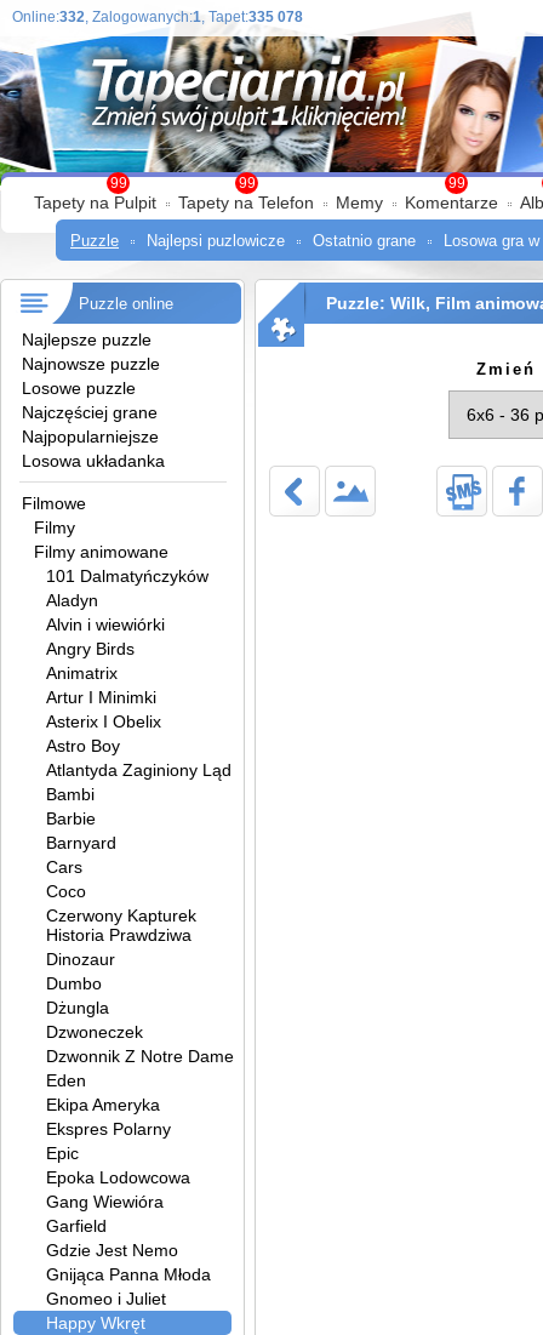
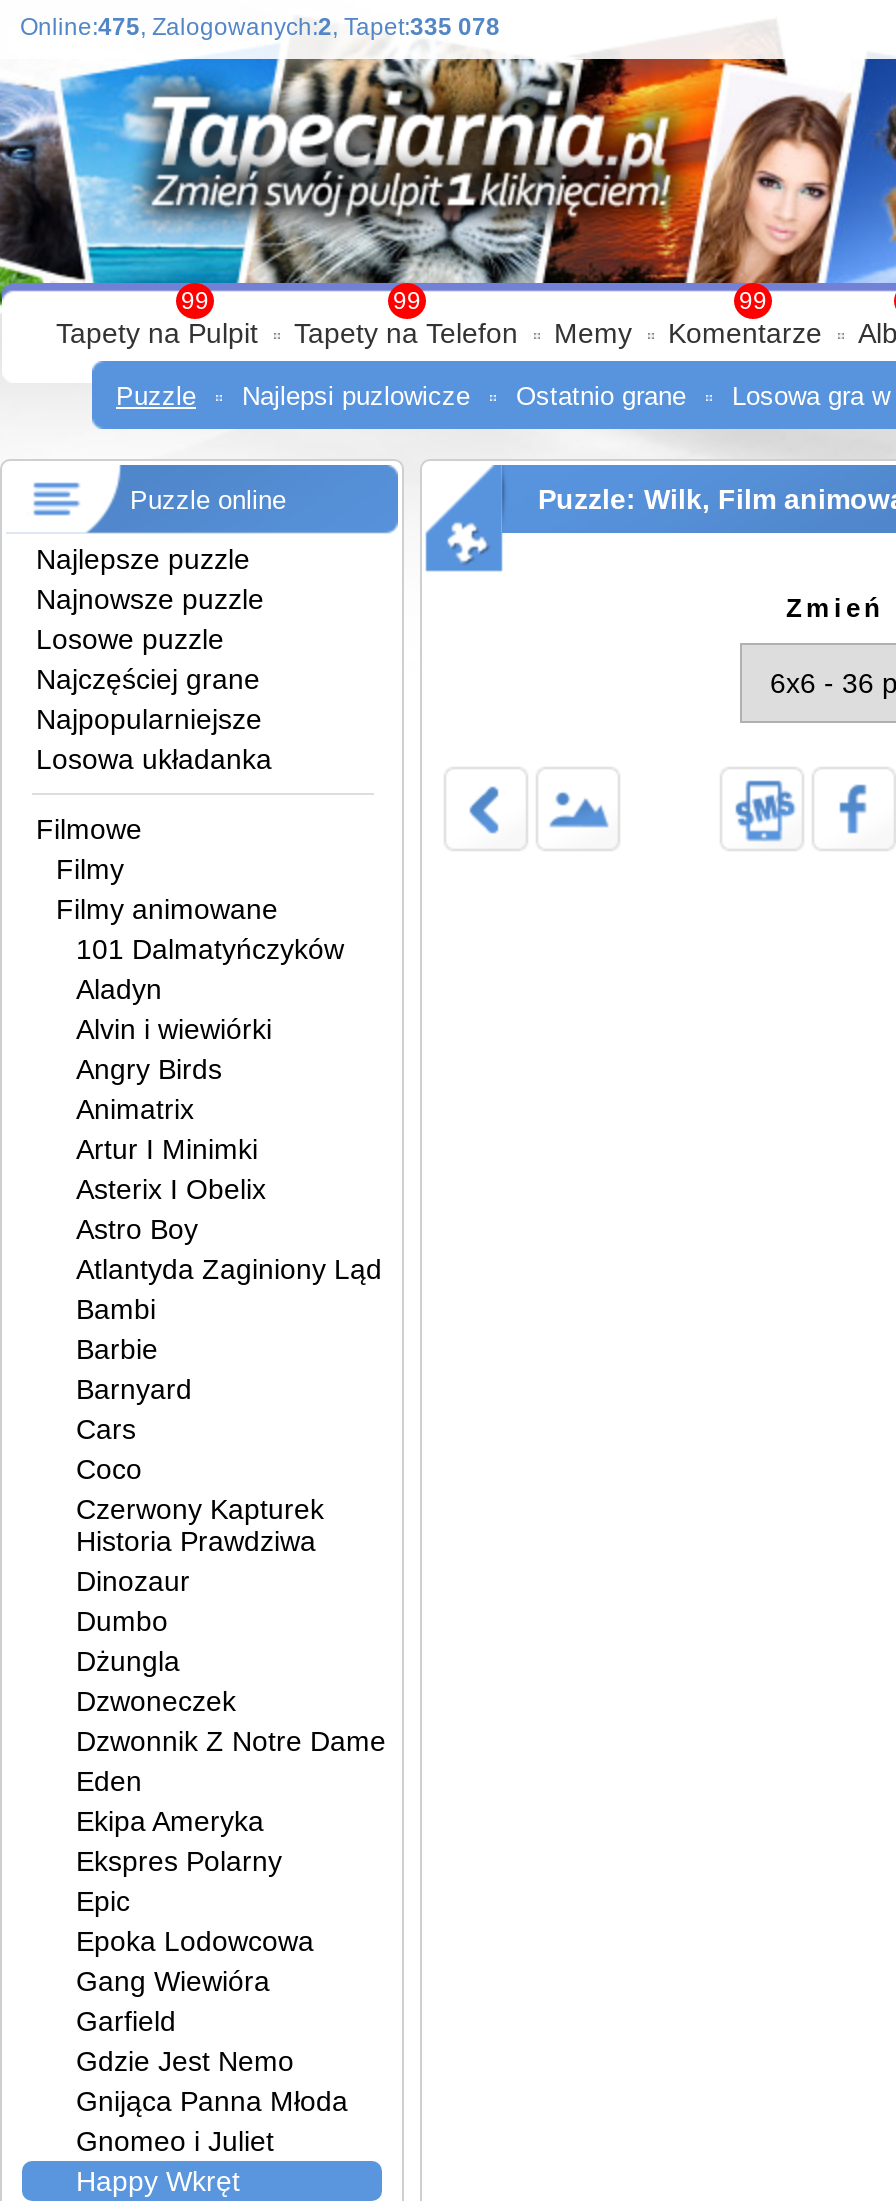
[12,8,303,25] Online:332, Zalogowanych:1, Tapet:335 078 -> [20,13,500,41] Online:475, Zalogowanych:2, Tapet:335 078

